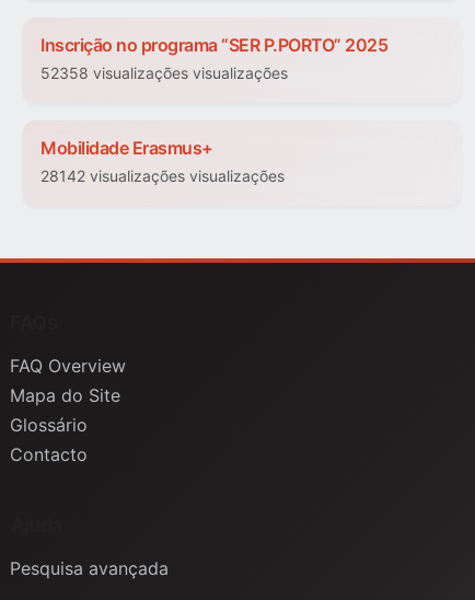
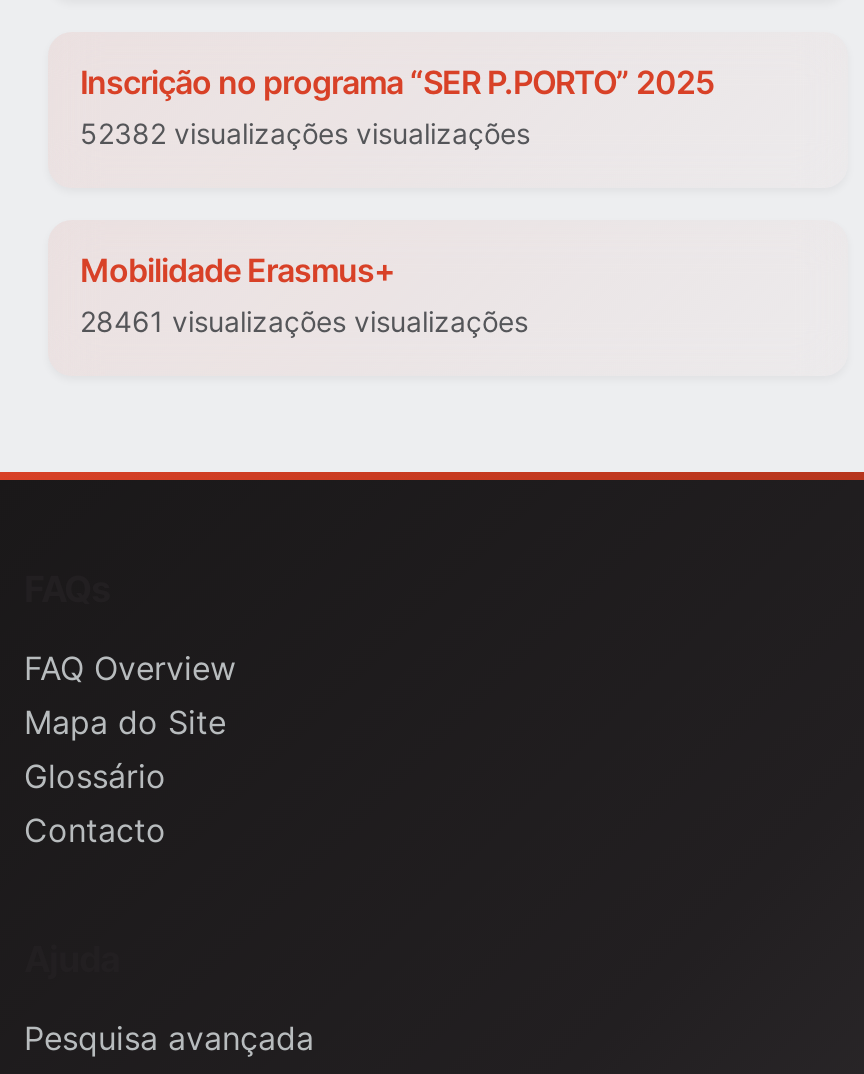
[40,64,288,83] 52358 visualizações visualizações -> [80,117,530,151] 52382 visualizações visualizações
[40,167,285,186] 28142 visualizações visualizações -> [80,305,528,339] 28461 visualizações visualizações

